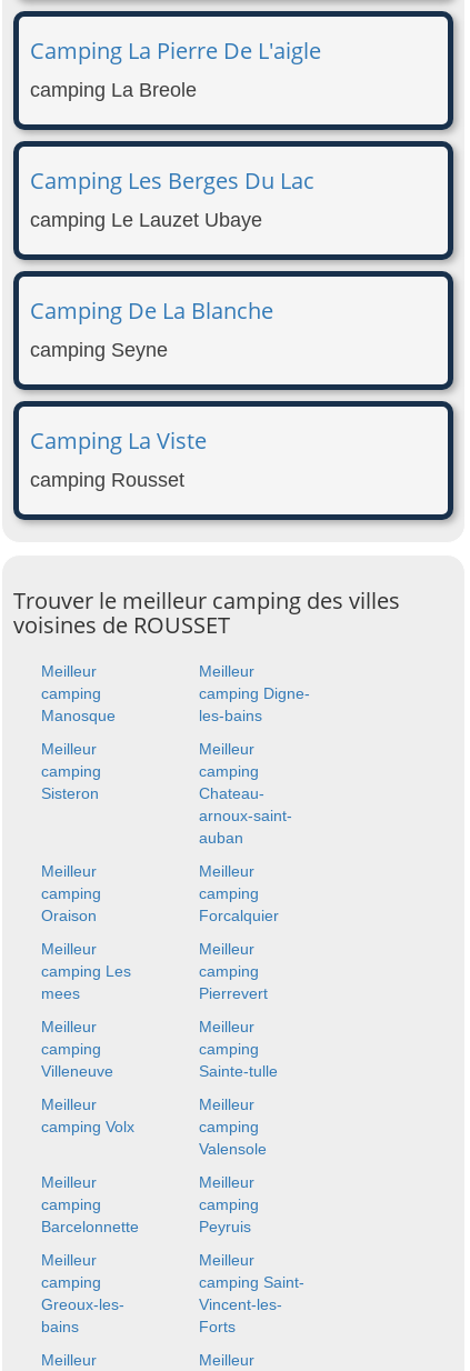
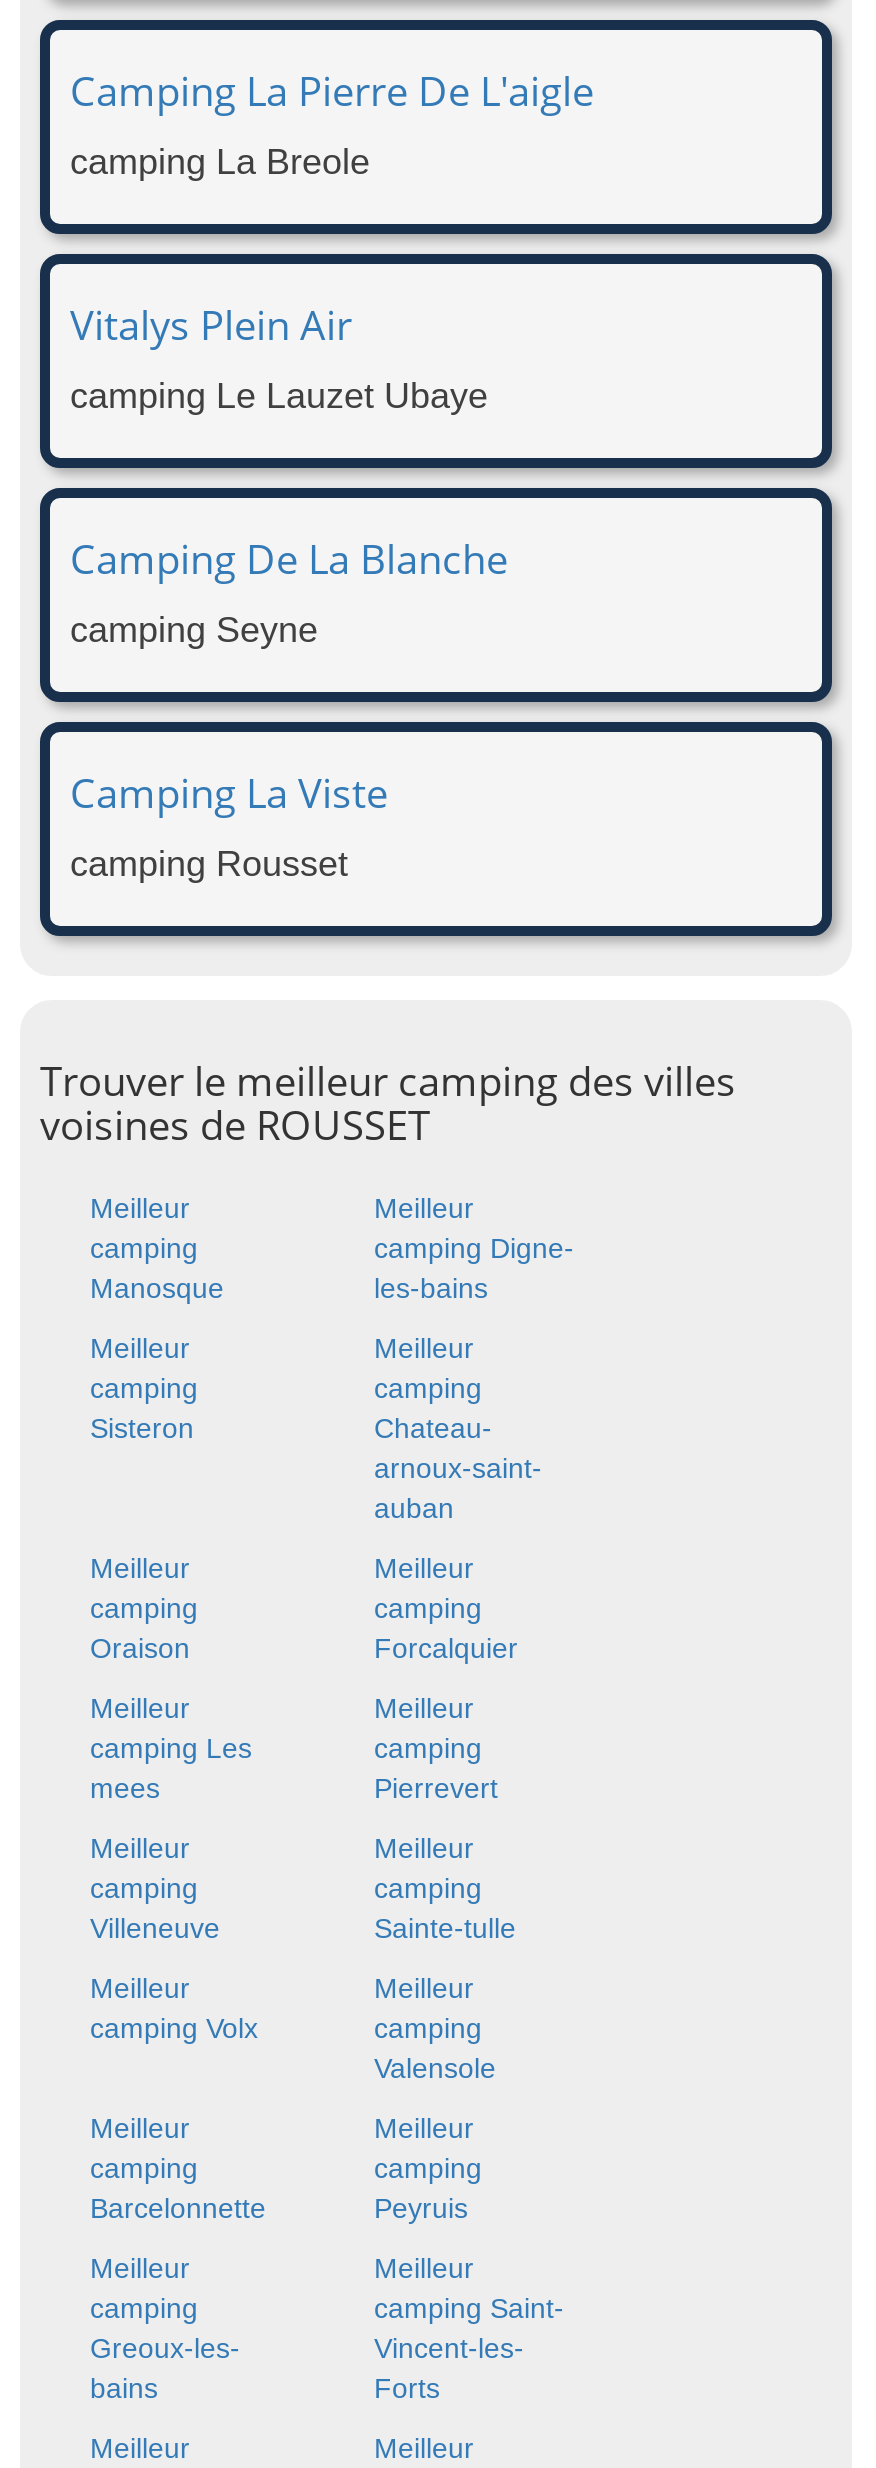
[30,165,314,195] Camping Les Berges Du Lac -> [70,297,352,351] Vitalys Plein Air

